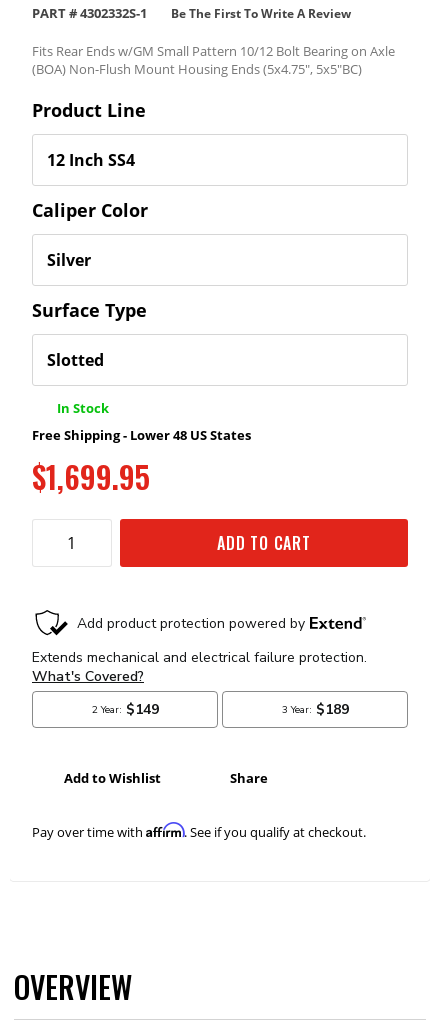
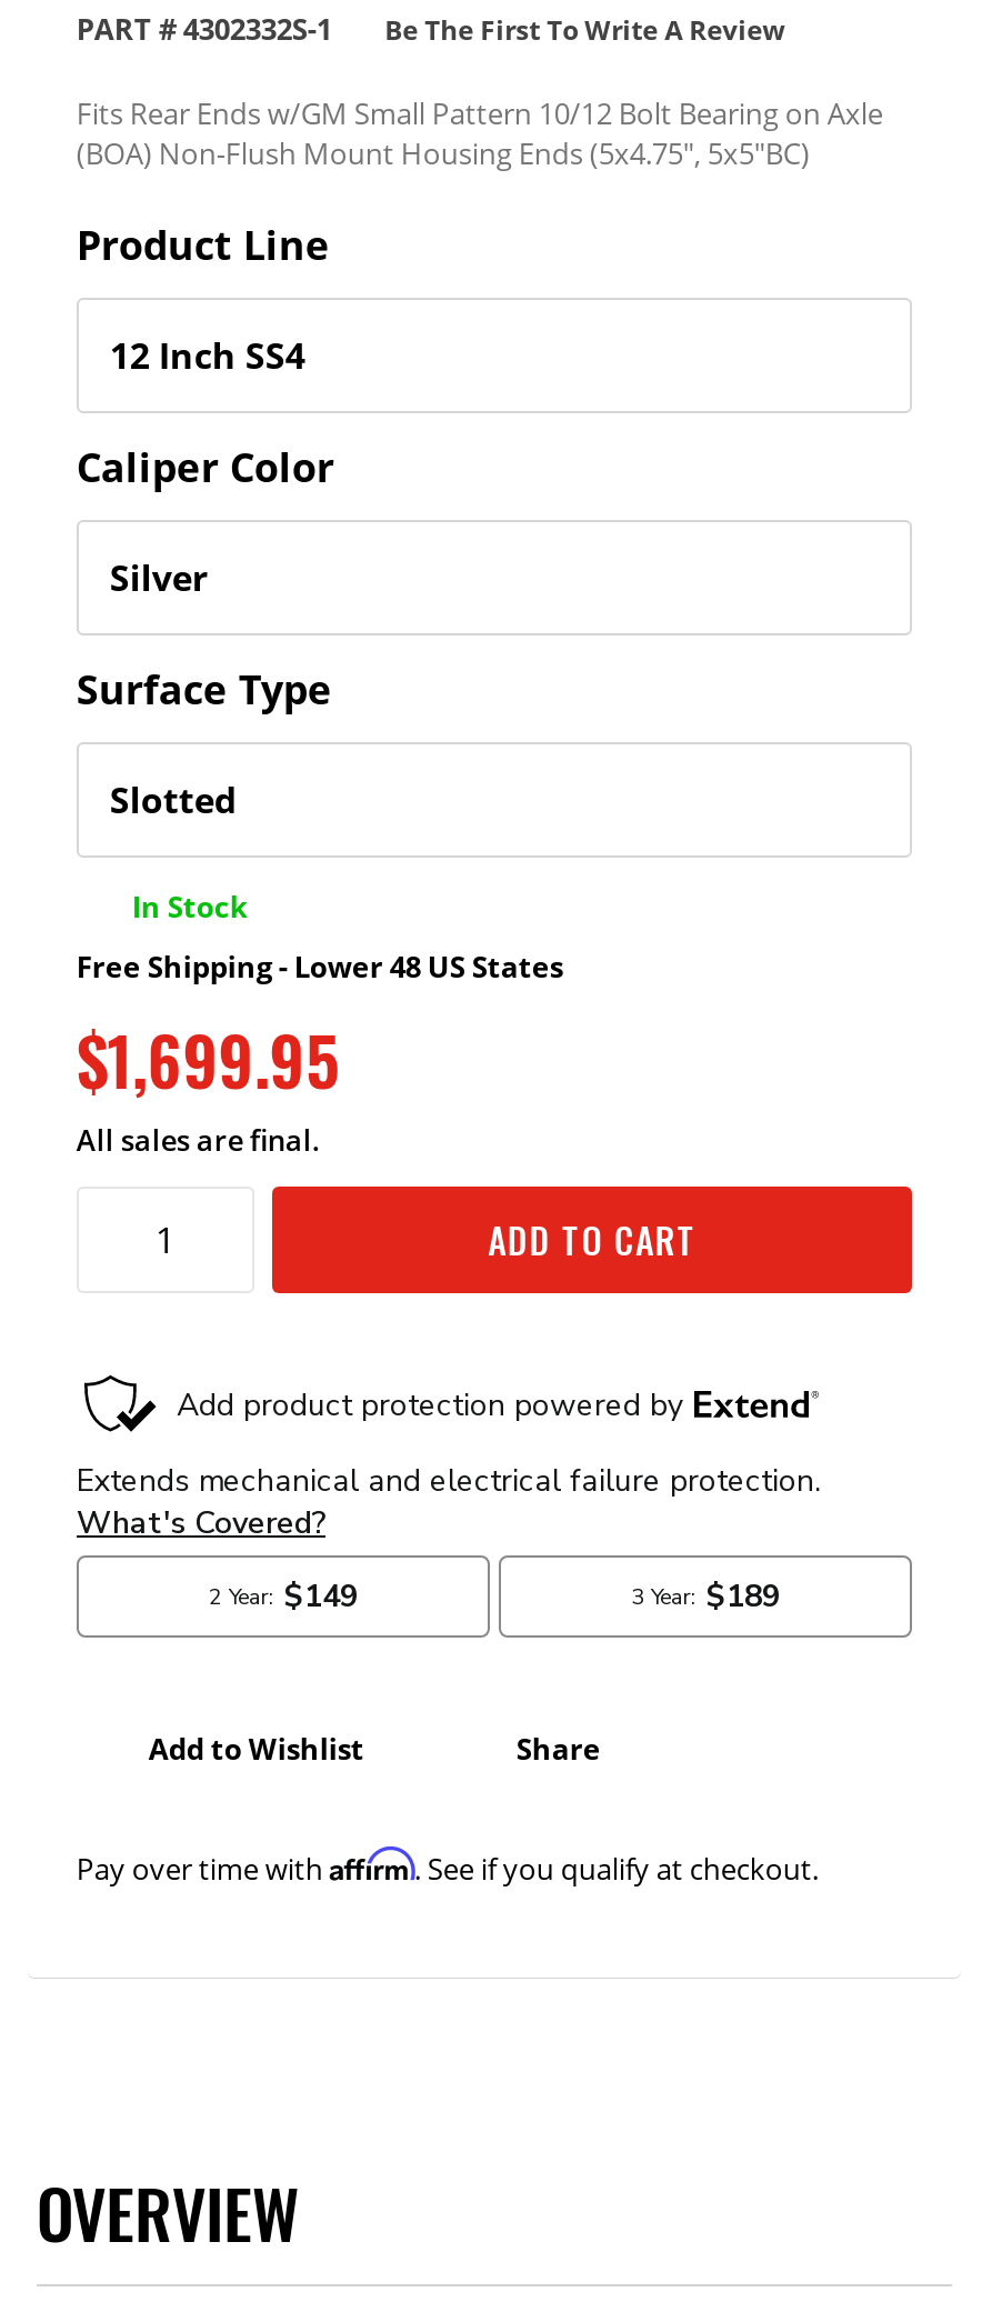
none -> [76,1120,321,1160] All sales are final.

